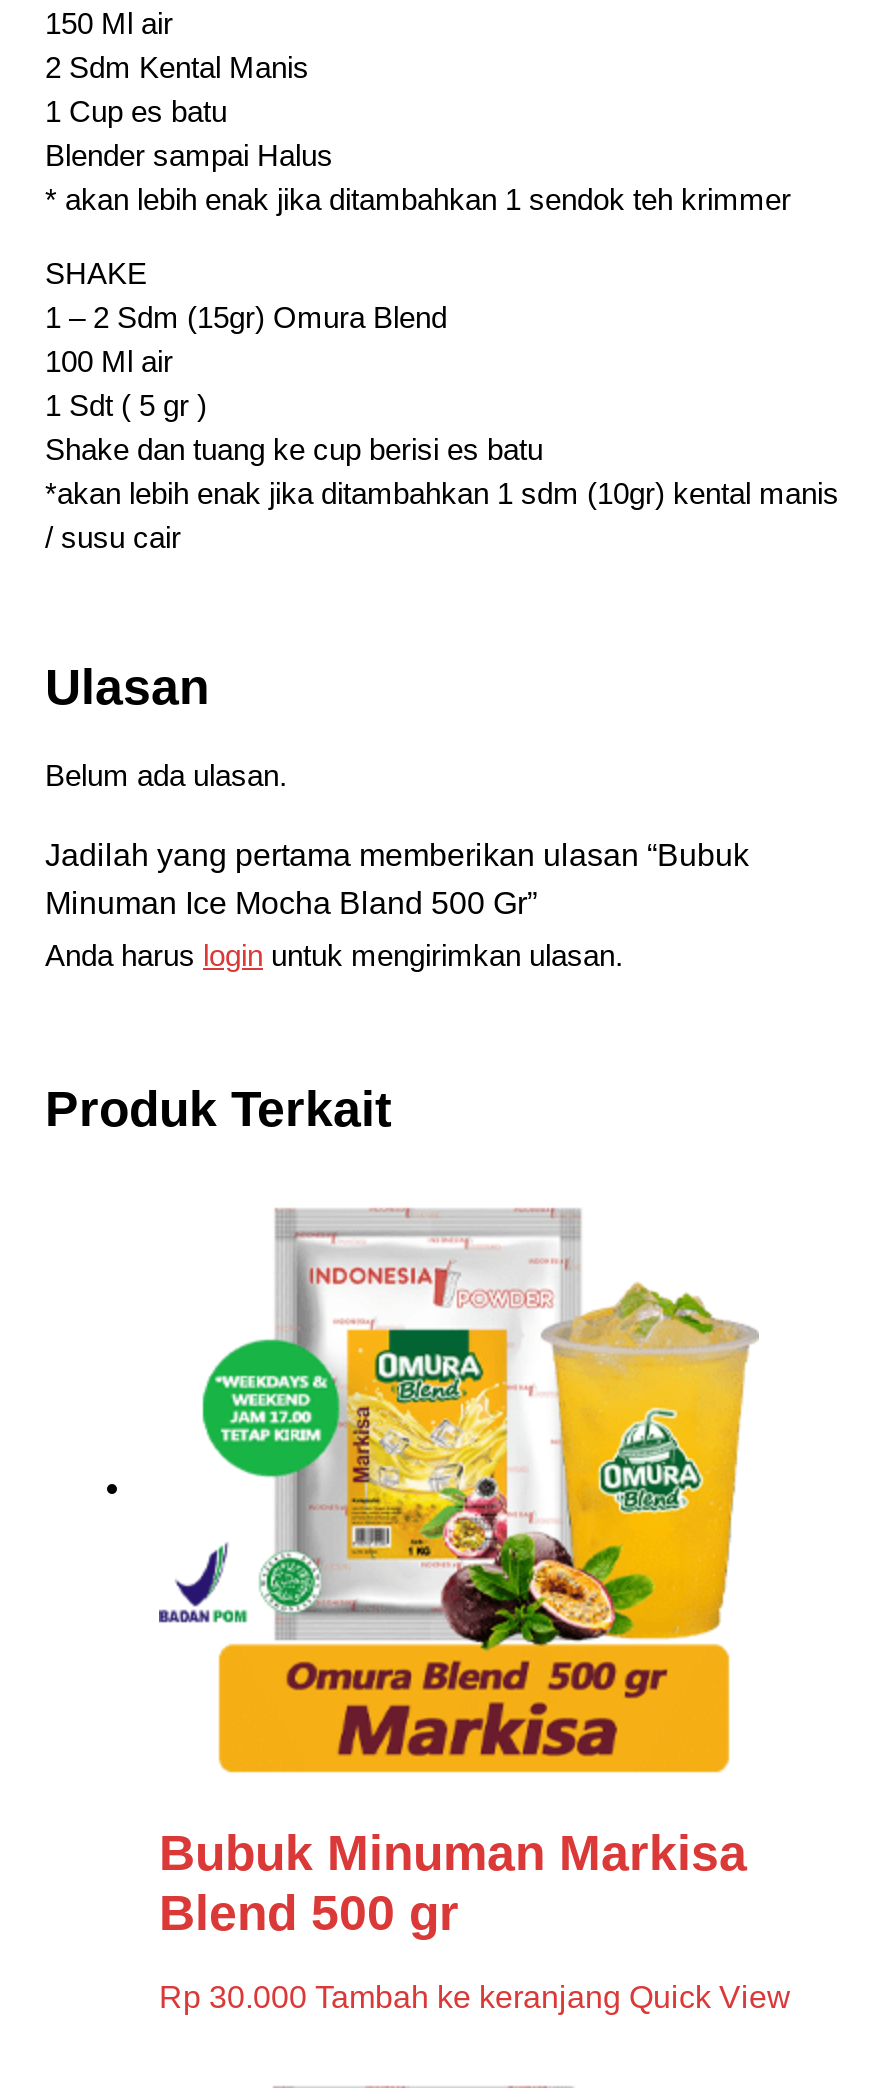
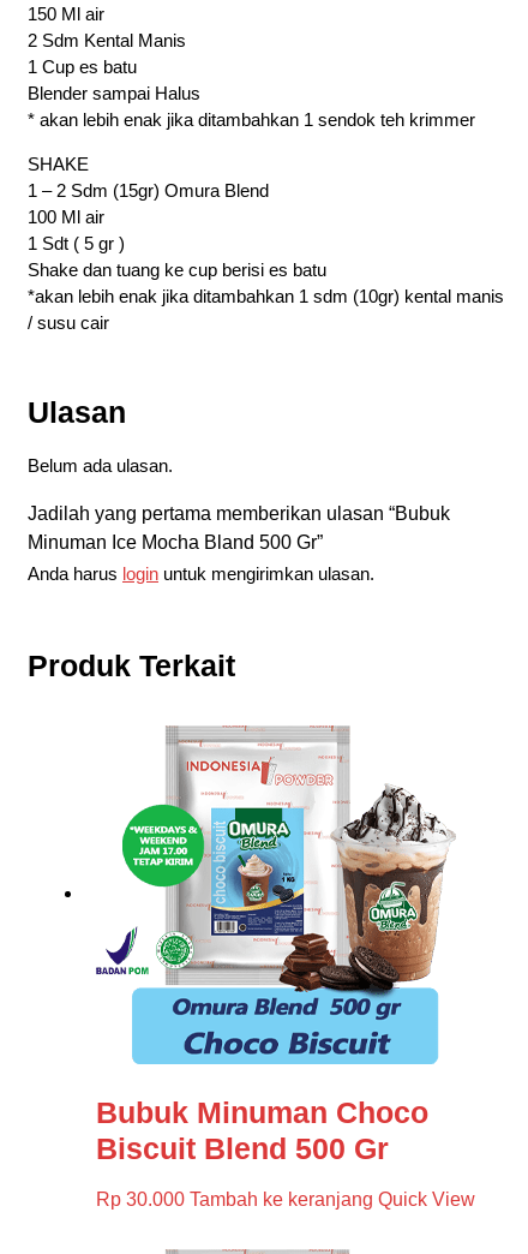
[159,1282,759,1940] [image] | Bubuk Minuman Markisa | Blend 500 gr -> [96,771,456,1165] [image] | Bubuk Minuman Choco | Biscuit Blend 500 Gr

